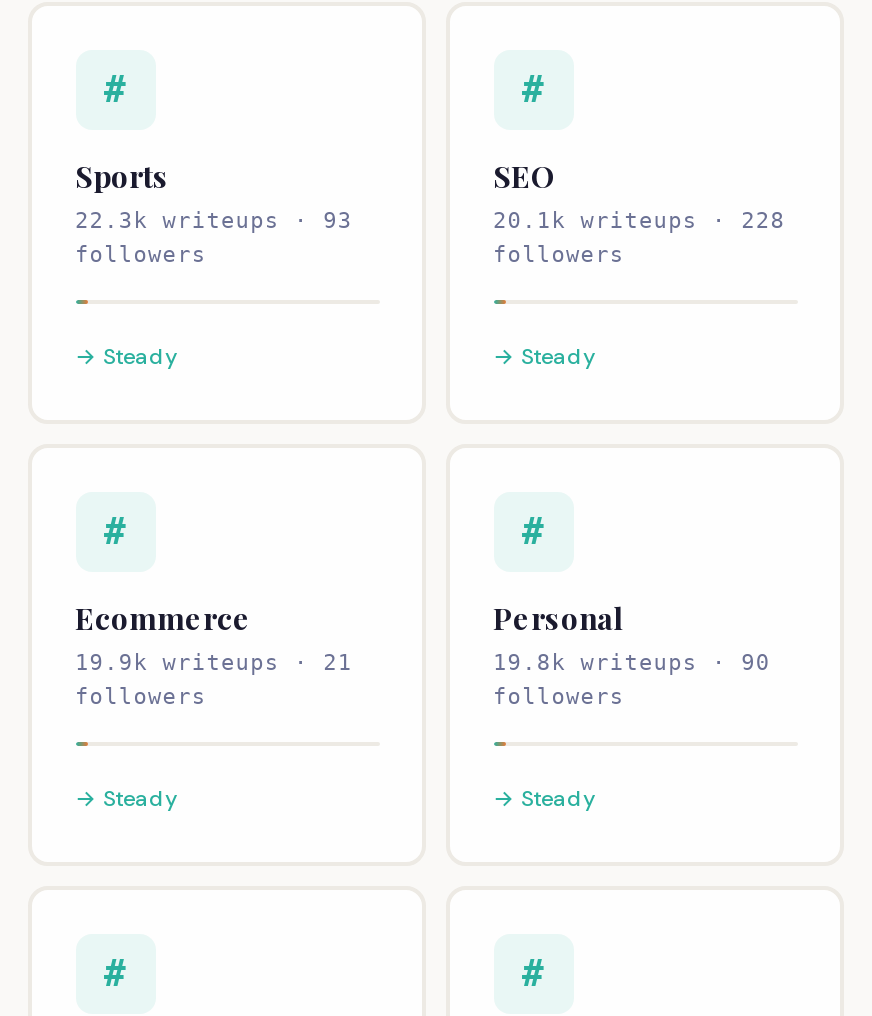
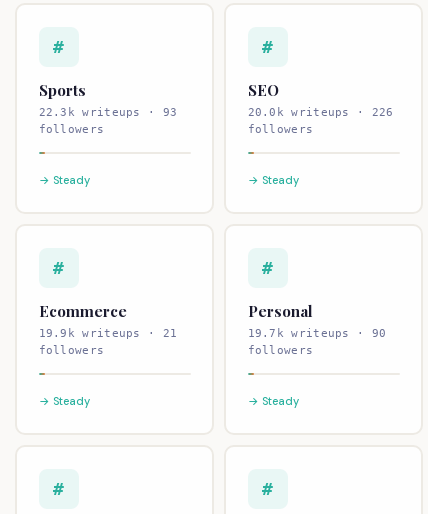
[493,207,785,233] 20.1k writeups · 228 -> [247,105,393,118] 20.0k writeups · 226
[493,649,770,675] 19.8k writeups · 90 -> [247,326,386,339] 19.7k writeups · 90

